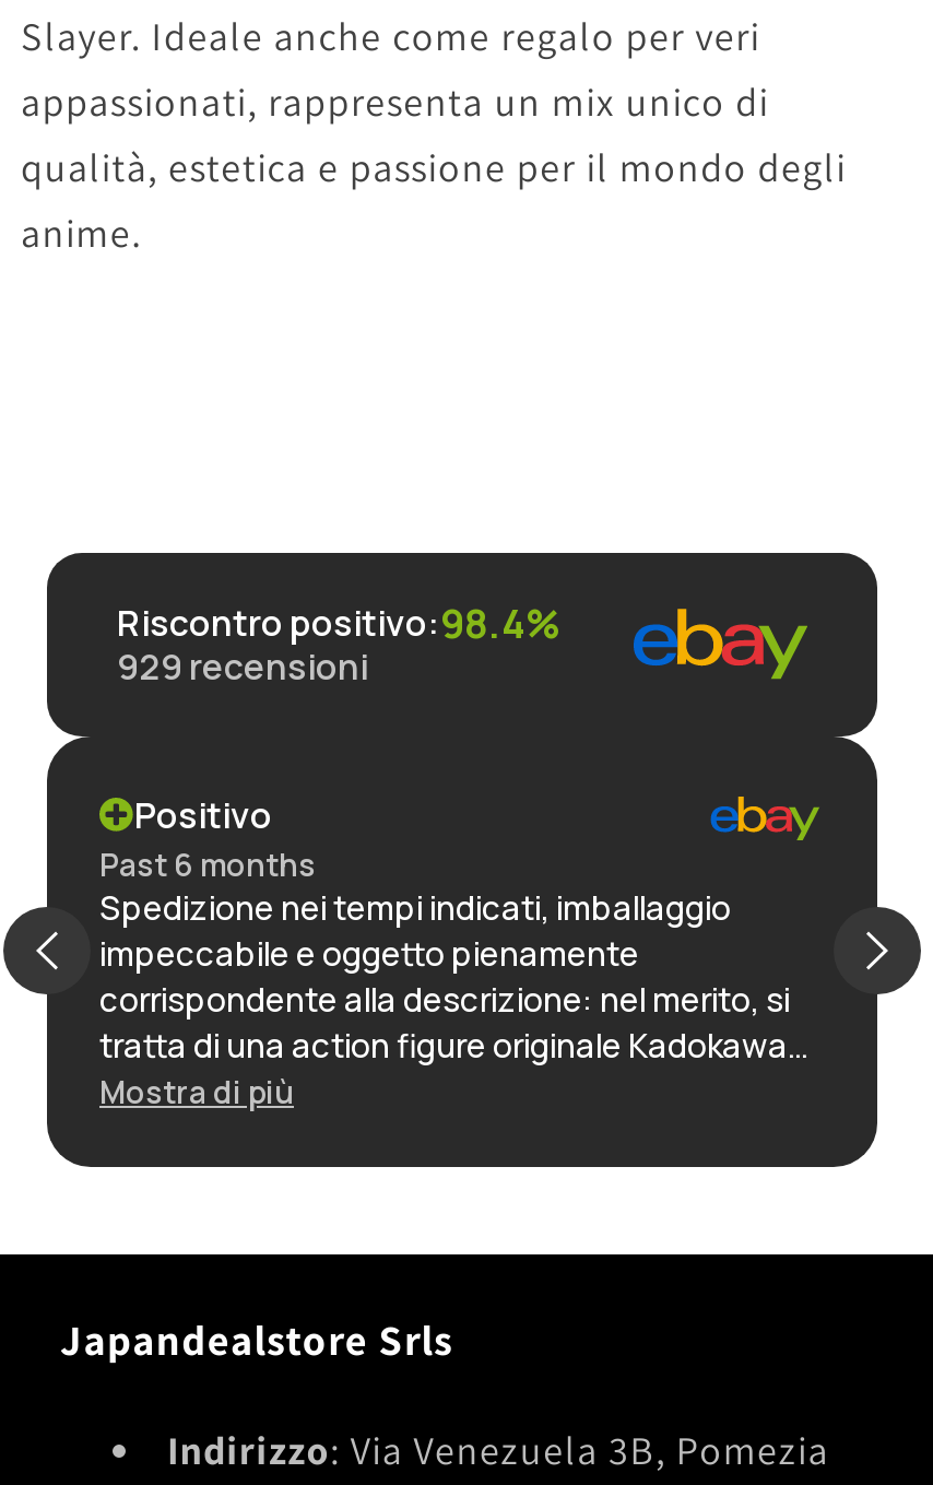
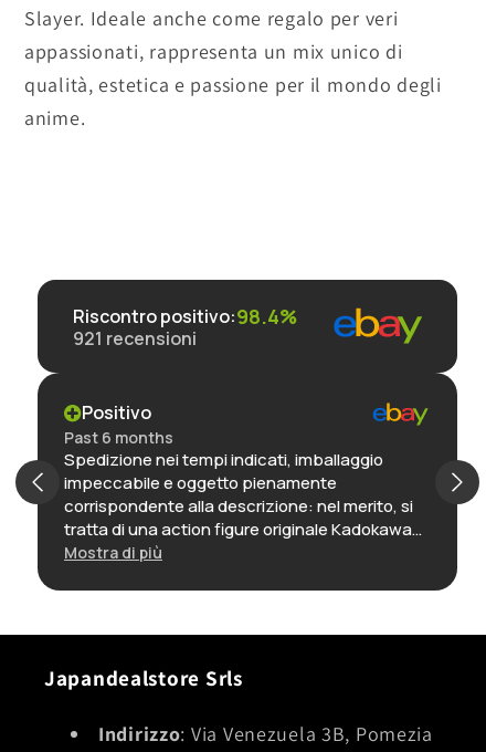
[117,643,368,691] 929 recensioni -> [73,326,197,350] 921 recensioni

